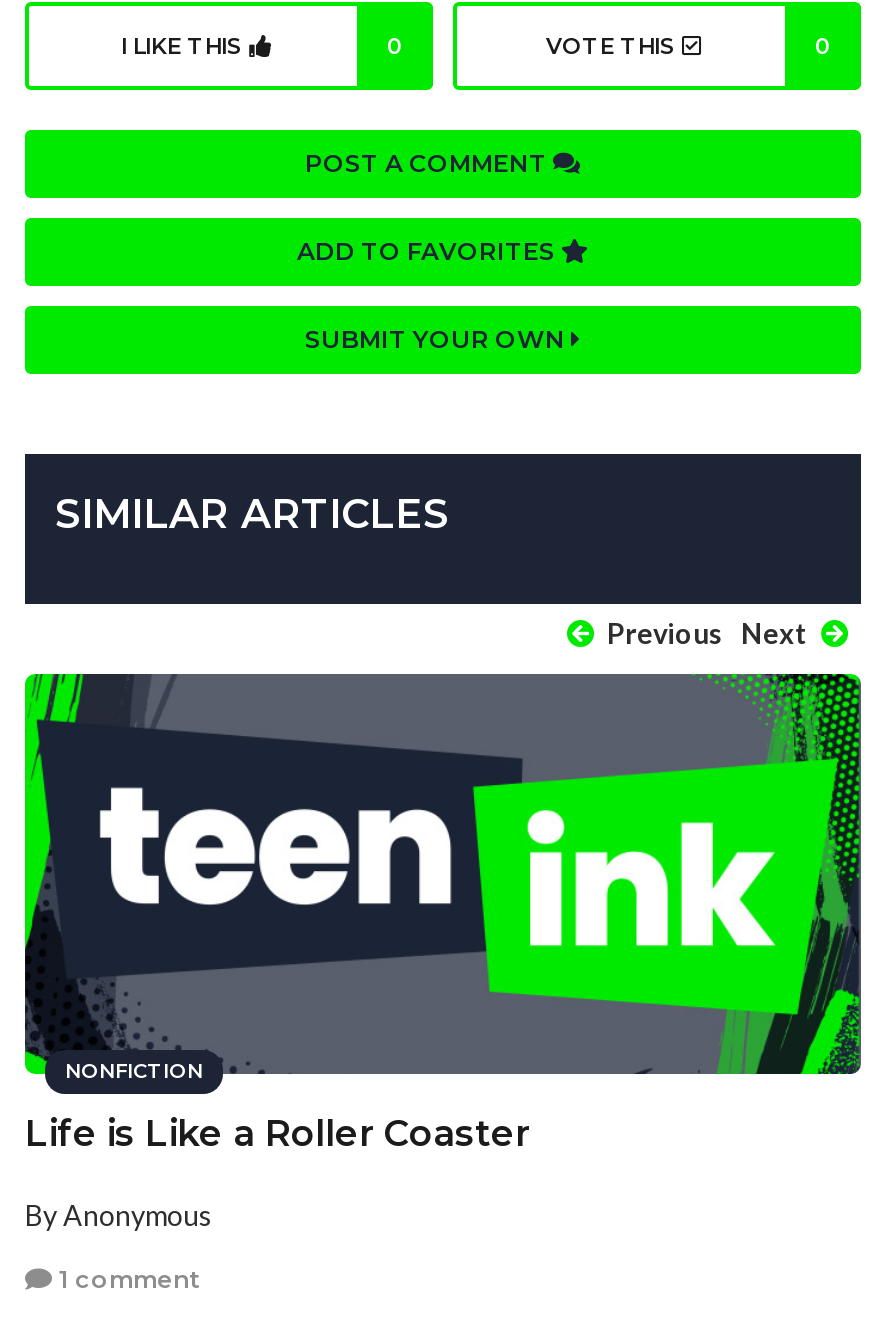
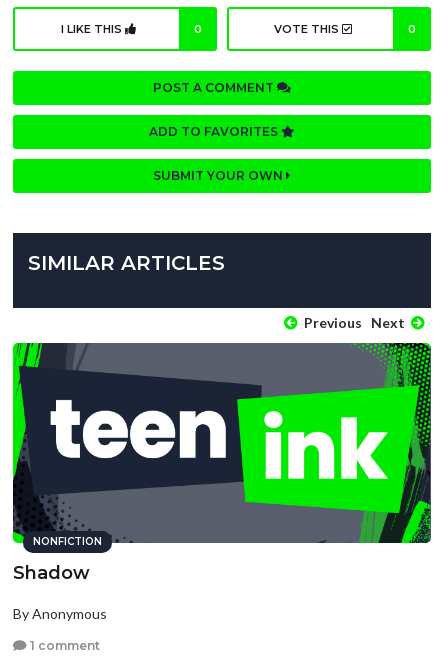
[25,1113,529,1157] Life is Like a Roller Coaster -> [13,562,90,584] Shadow

